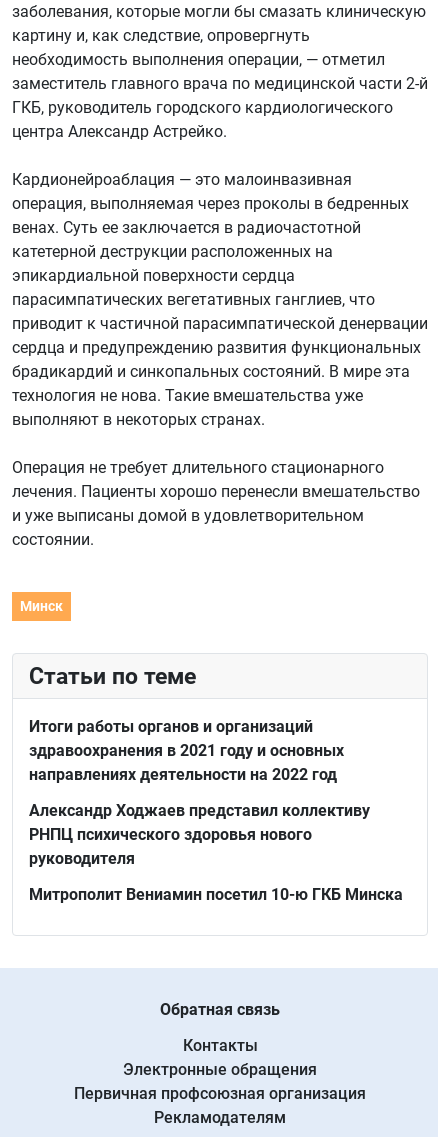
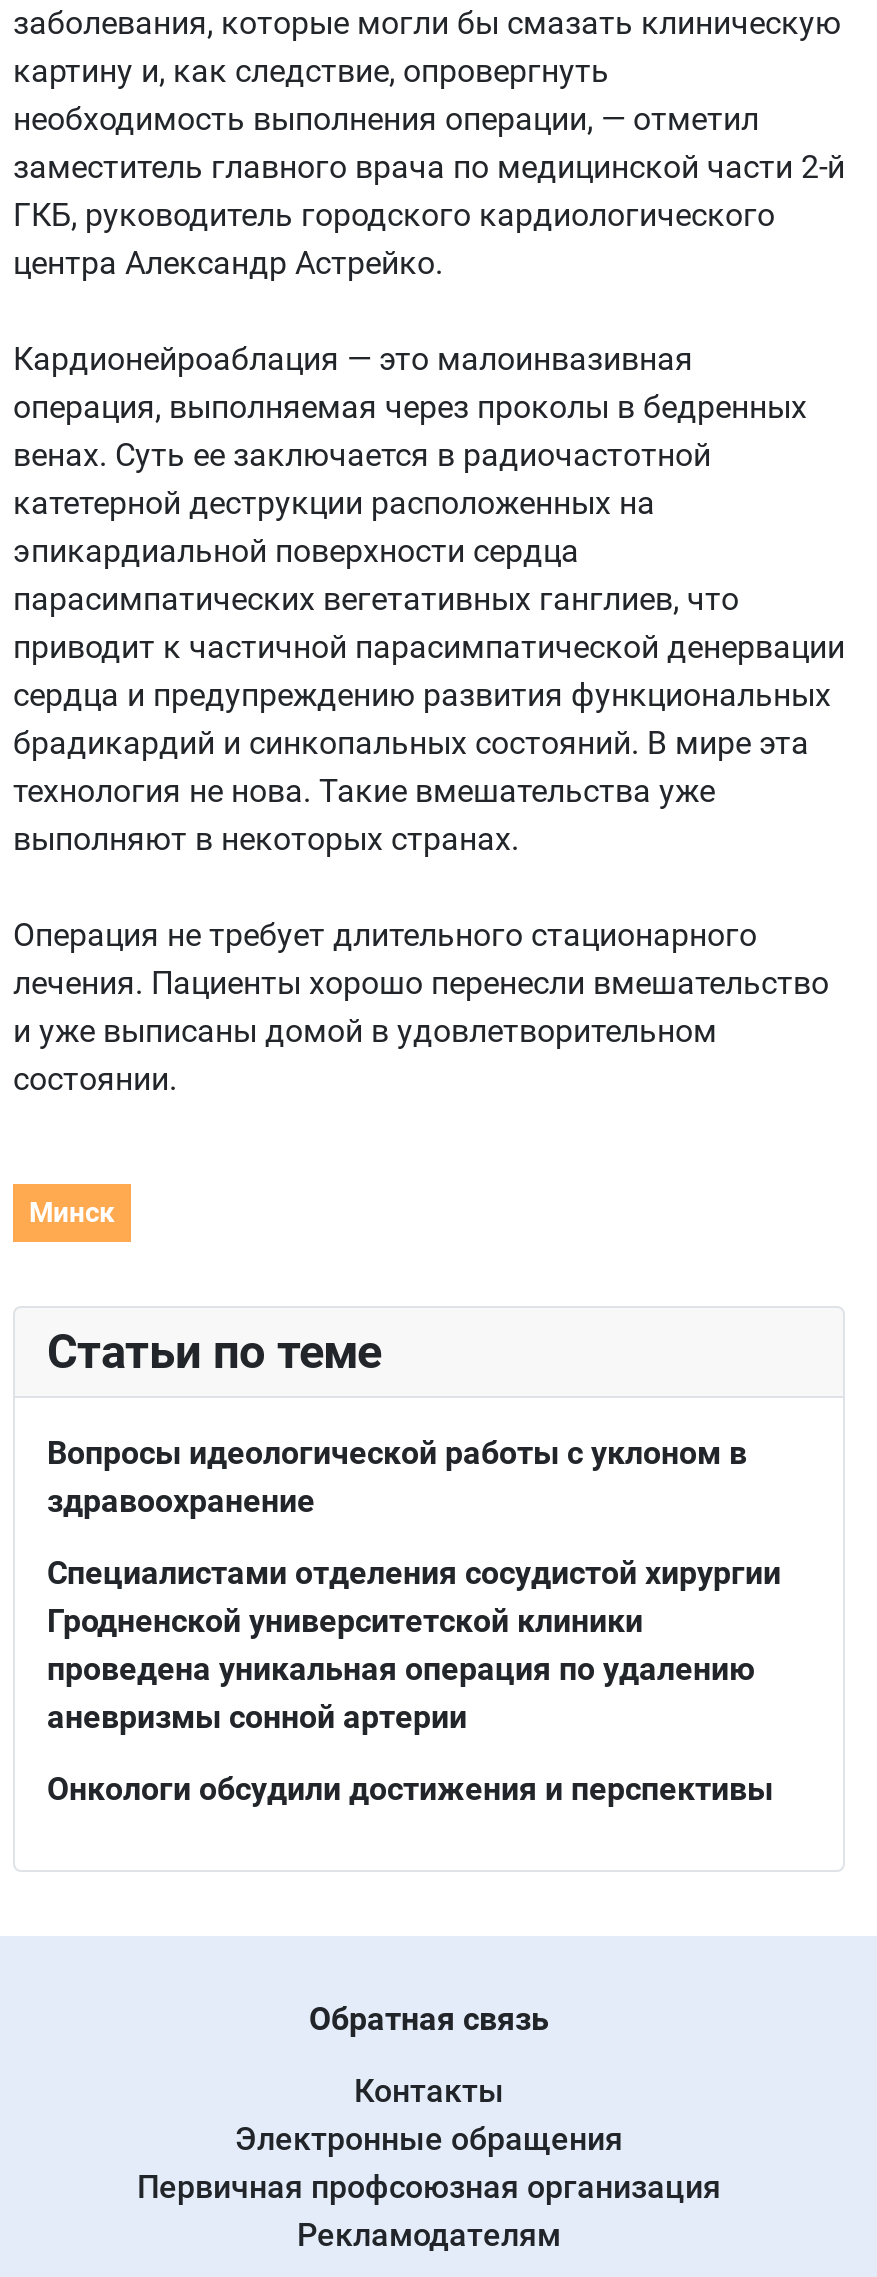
[29,717,344,784] Итоги работы органов и организаций | здравоохранения в 2021 году и основных | направлениях деятельности на 2022 год -> [47,1434,747,1520] Вопросы идеологической работы с уклоном в | здравоохранение
[29,801,370,868] Александр Ходжаев представил коллективу | РНПЦ психического здоровья нового | руководителя -> [47,1554,781,1736] Специалистами отделения сосудистой хирургии | Гродненской университетской клиники | проведена уникальная операция по удалению | аневризмы сонной артерии
[29,885,403,904] Митрополит Вениамин посетил 10-ю ГКБ Минска -> [47,1770,773,1808] Онкологи обсудили достижения и перспективы

